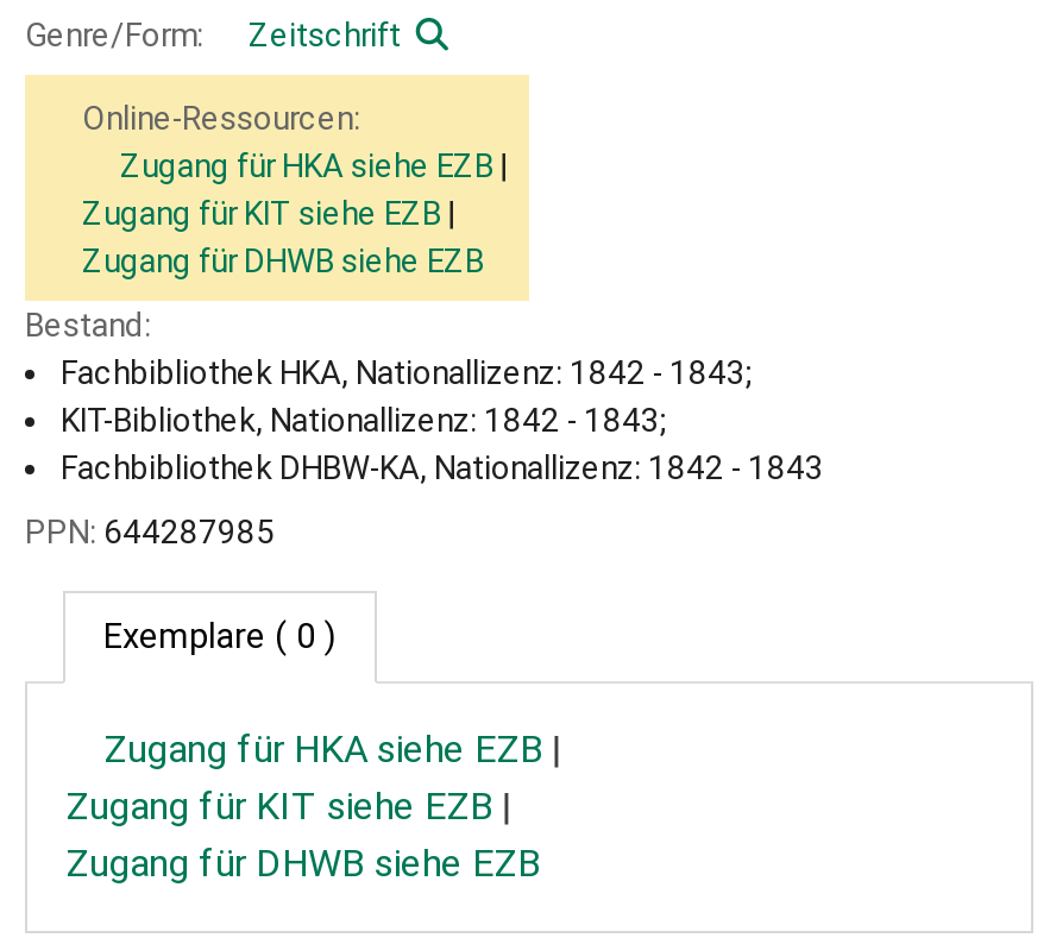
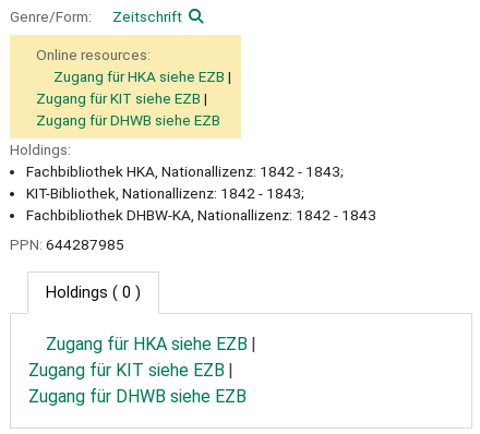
[82,99,360,137] Online-Ressourcen: -> [36,46,151,63] Online resources:
[25,306,151,344] Bestand: -> [10,141,71,158] Holdings:
[103,616,337,656] Exemplare ( 0 ) -> [46,283,141,302] Holdings ( 0 )

